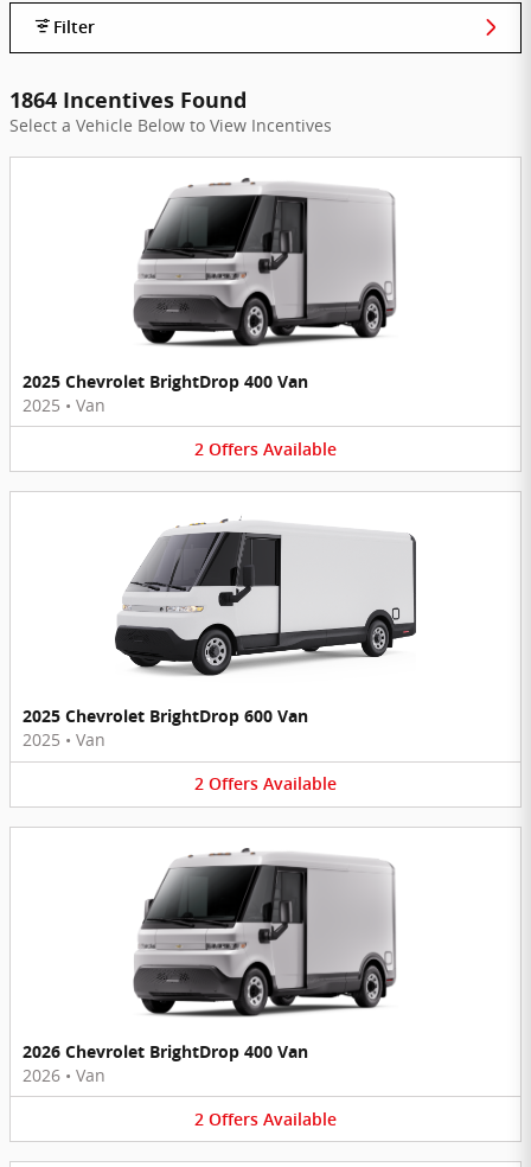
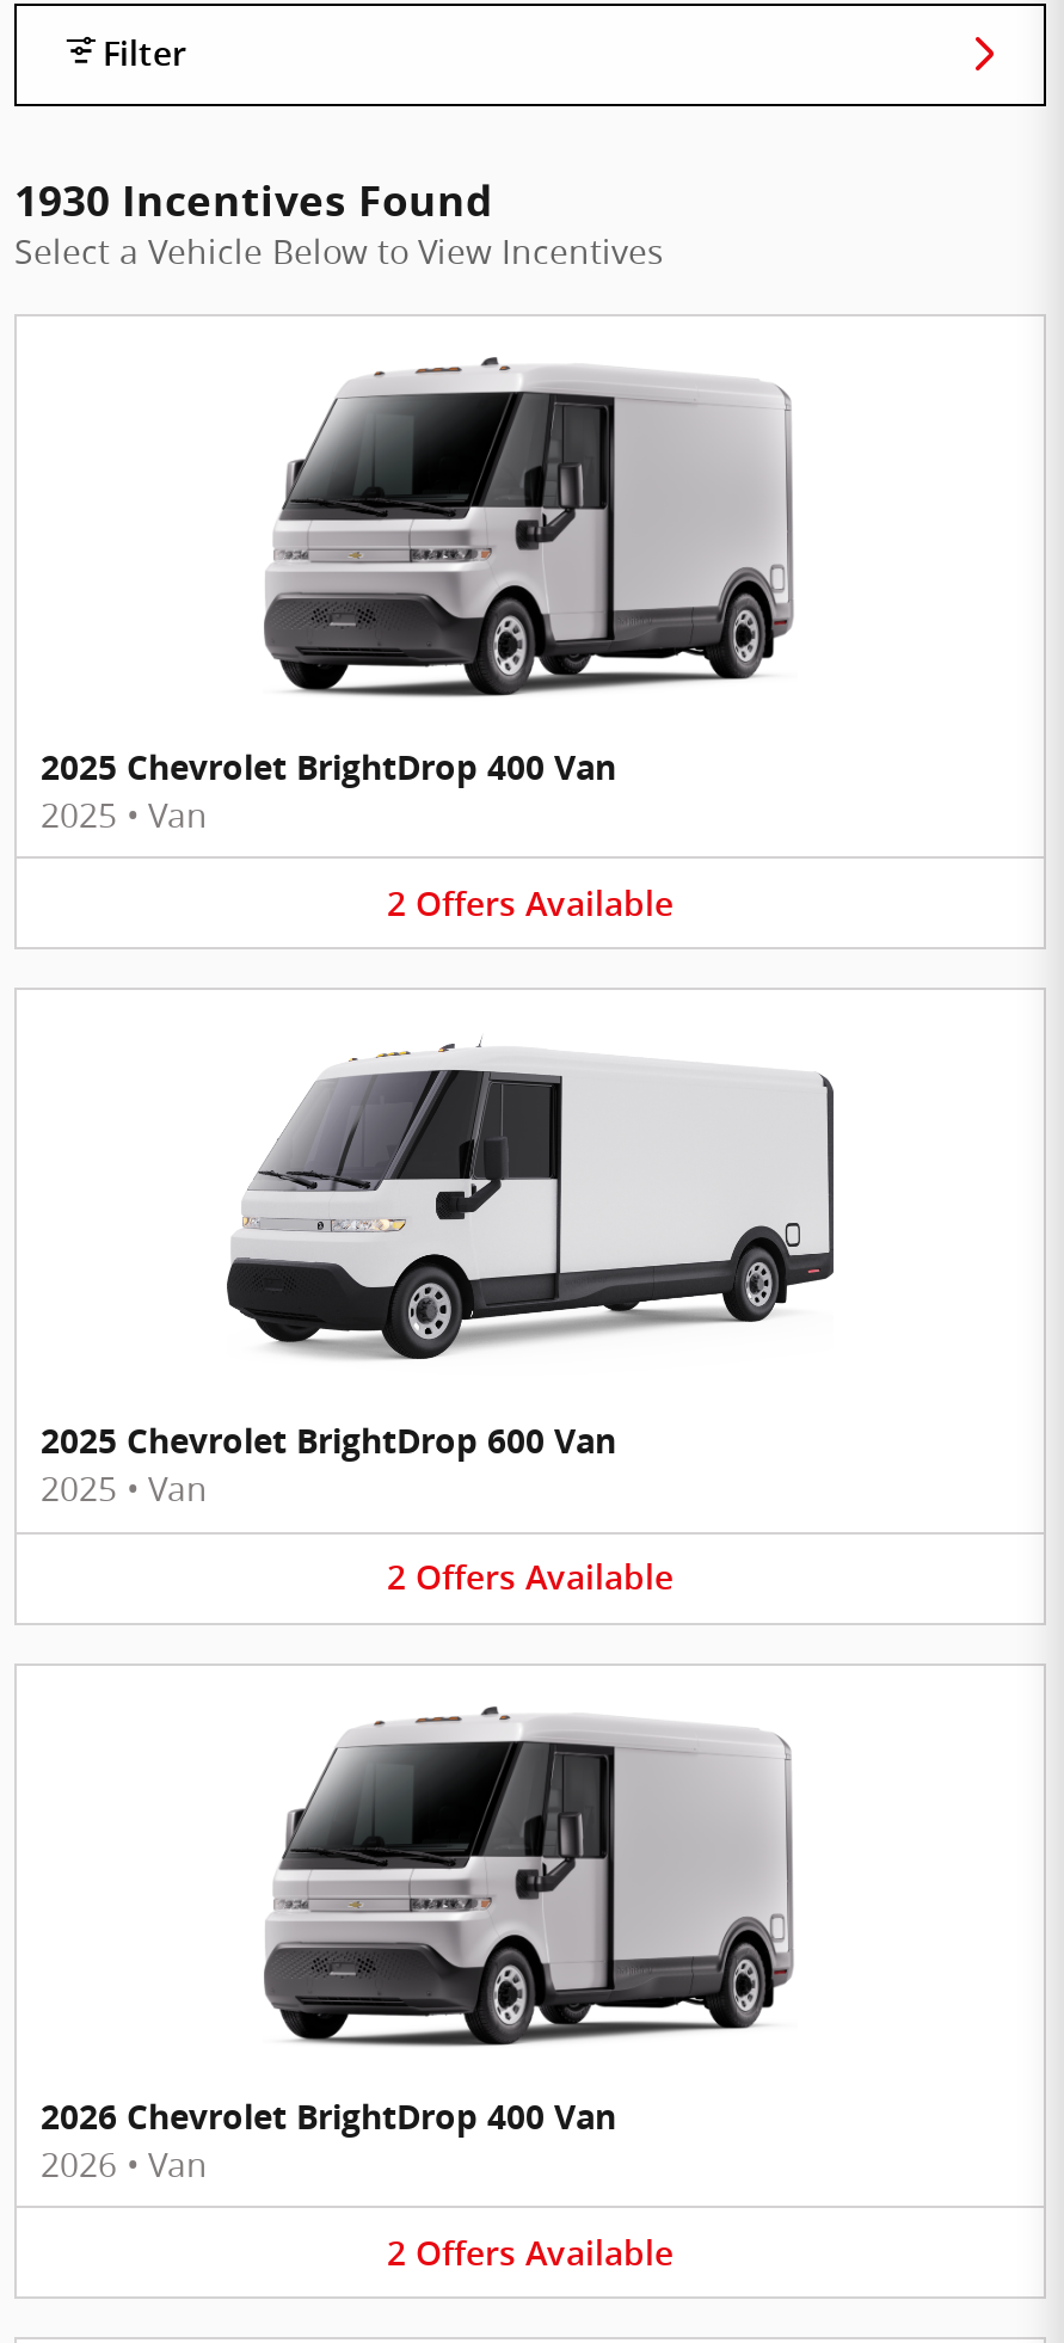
[9,85,247,113] 1864 Incentives Found -> [14,170,492,227] 1930 Incentives Found

